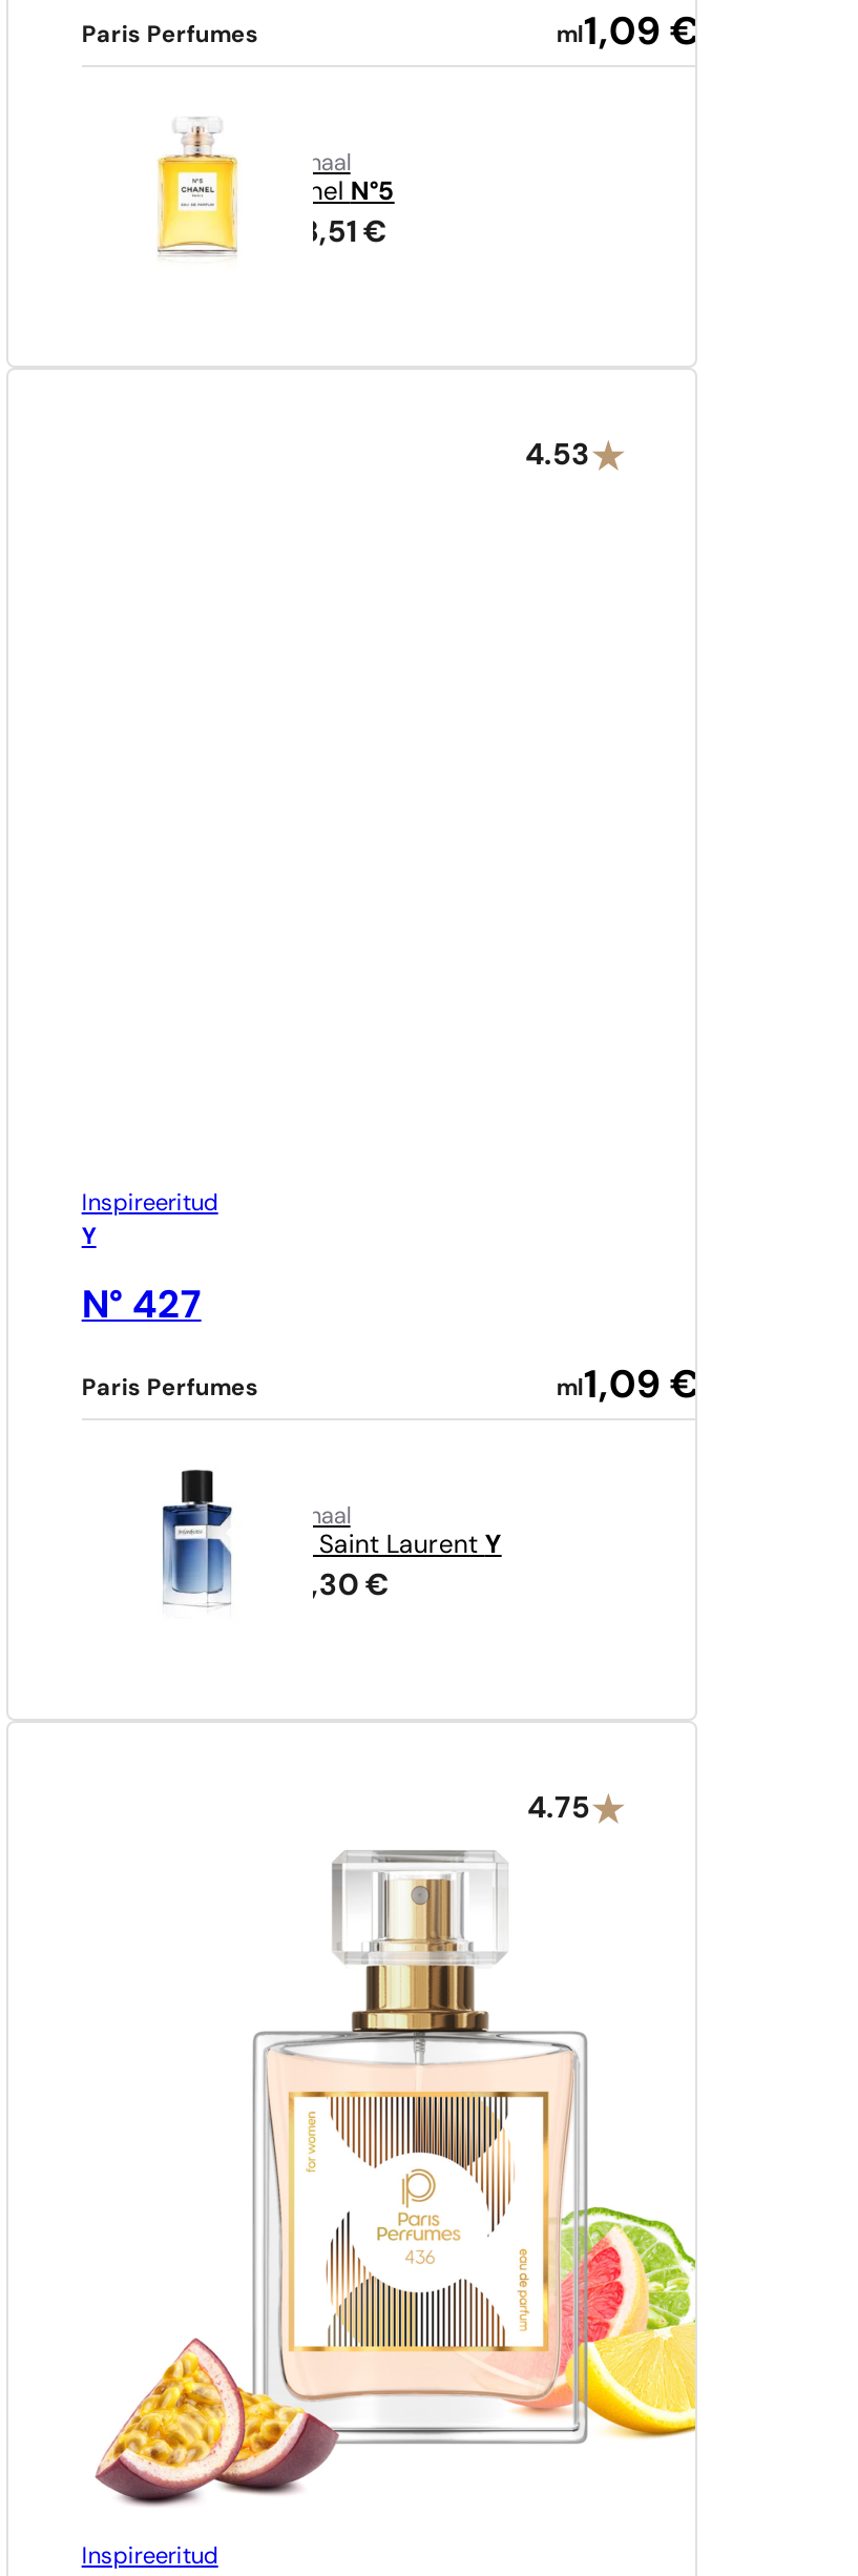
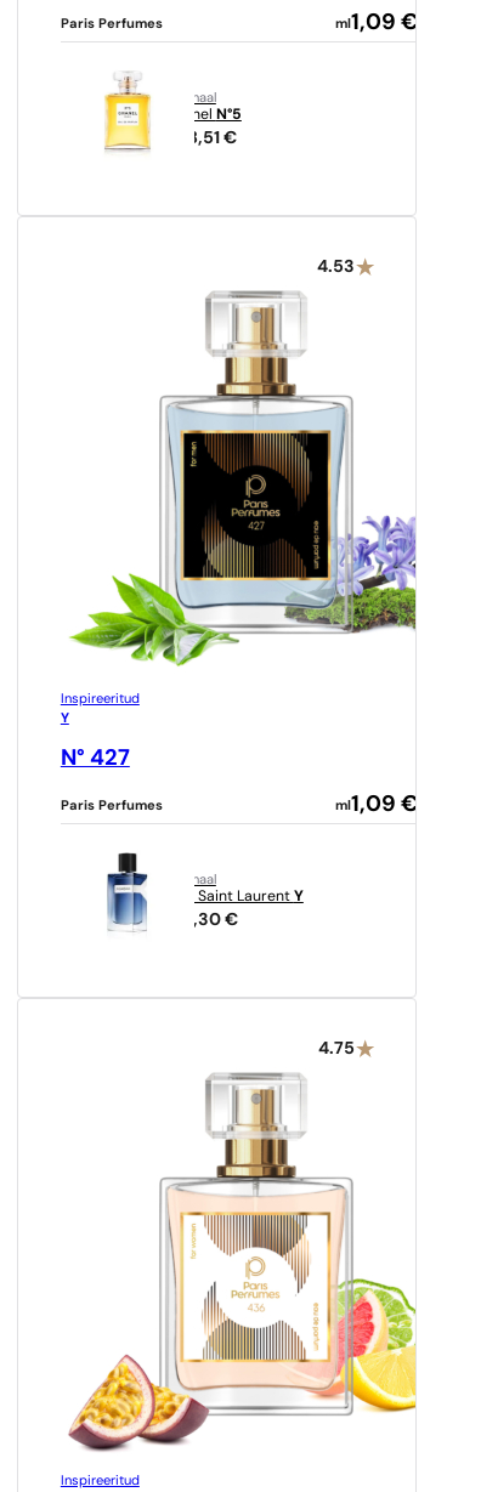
none -> [69,290,417,666] [image]

